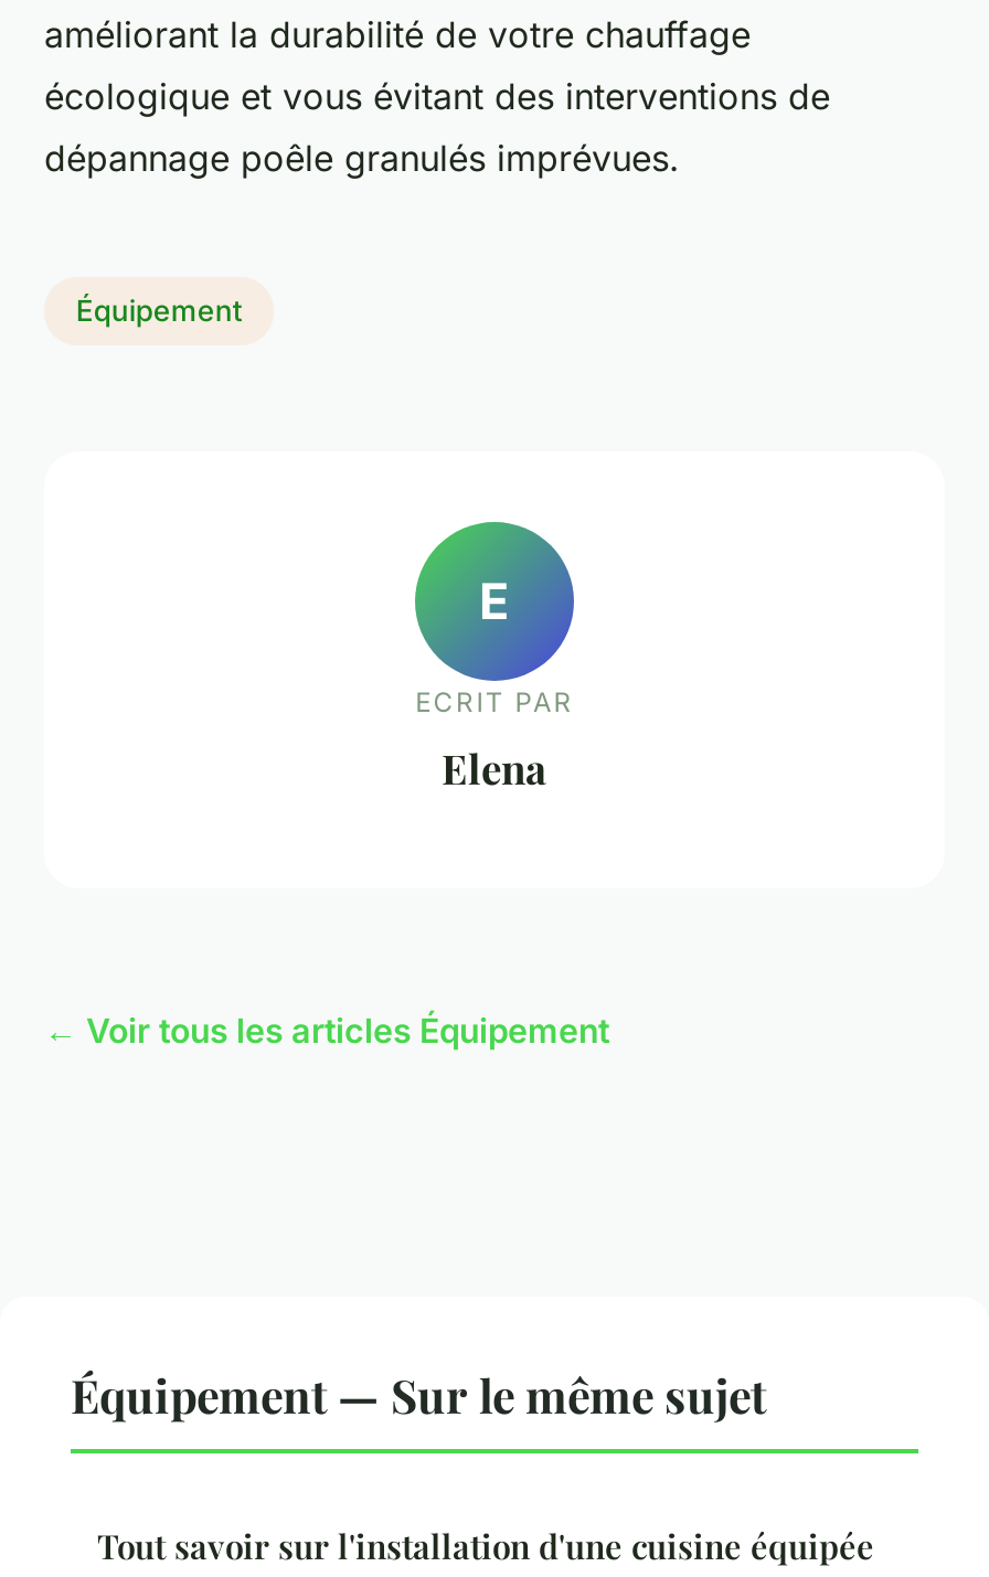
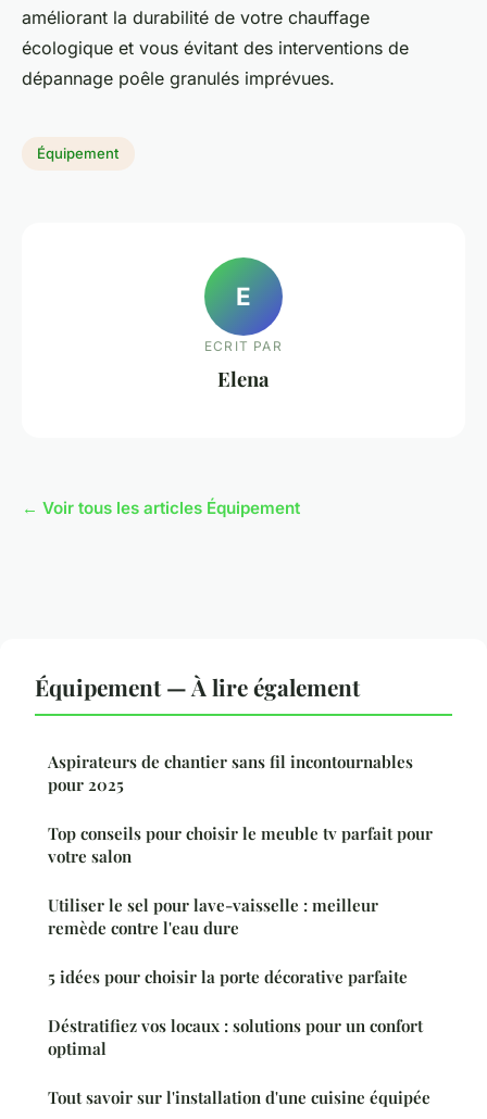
[71,1362,766,1424] Équipement — Sur le même sujet -> [35,671,433,1059] Équipement — À lire également | Aspirateurs de chantier sans fil incontournables | pour 2025 | Top conseils pour choisir le meuble tv parfait pour | votre salon | Utiliser le sel pour lave-vaisselle : meilleur | remède contre l'eau dure | 5 idées pour choisir la porte décorative parfaite | Déstratifiez vos locaux : solutions pour un confort | optimal

